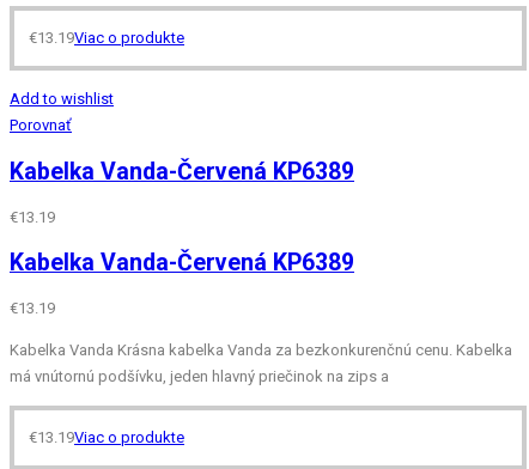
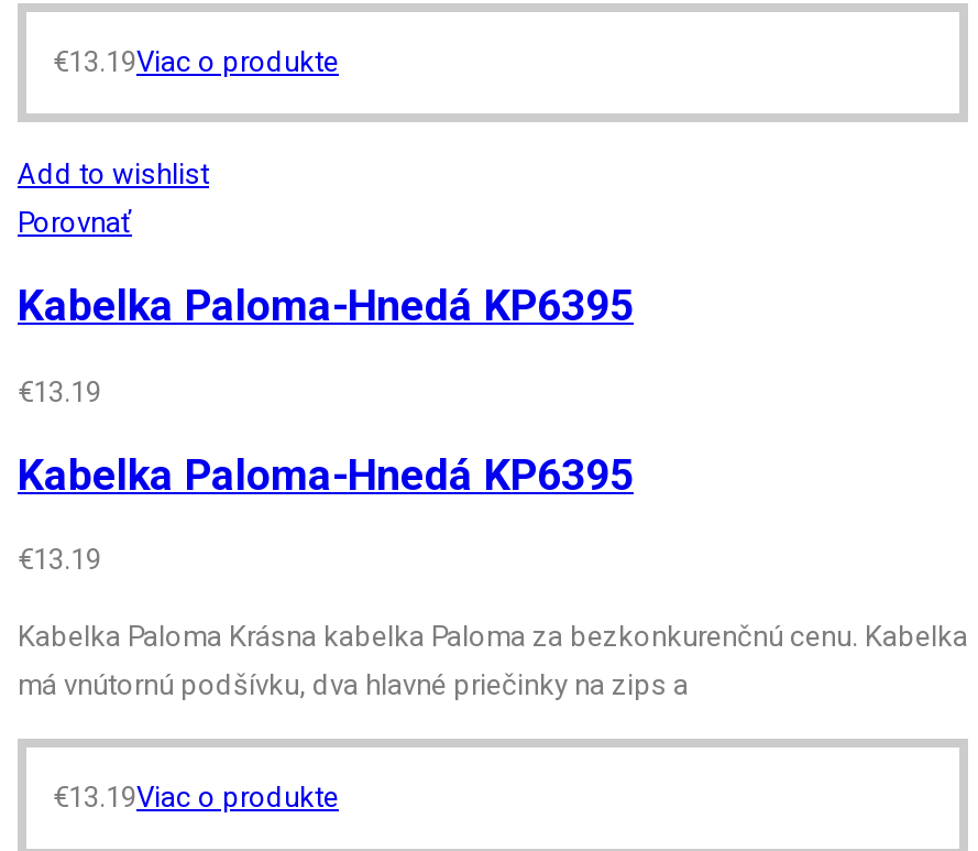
[10,157,354,185] Kabelka Vanda-Červená KP6389 -> [18,282,634,333] Kabelka Paloma-Hnedá KP6395
[10,249,354,276] Kabelka Vanda-Červená KP6389 -> [18,450,634,501] Kabelka Paloma-Hnedá KP6395
[10,341,512,359] Kabelka Vanda Krásna kabelka Vanda za bezkonkurenčnú cenu. Kabelka -> [18,620,968,653] Kabelka Paloma Krásna kabelka Paloma za bezkonkurenčnú cenu. Kabelka
[10,367,389,385] má vnútornú podšívku, jeden hlavný priečinok na zips a -> [18,668,689,701] má vnútornú podšívku, dva hlavné priečinky na zips a

